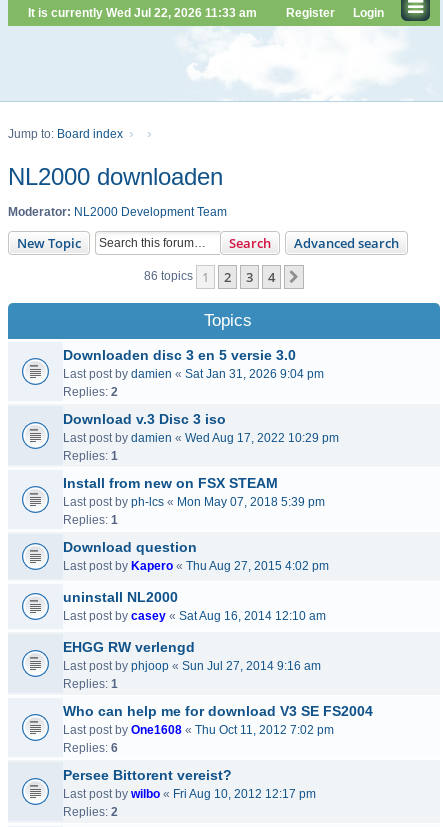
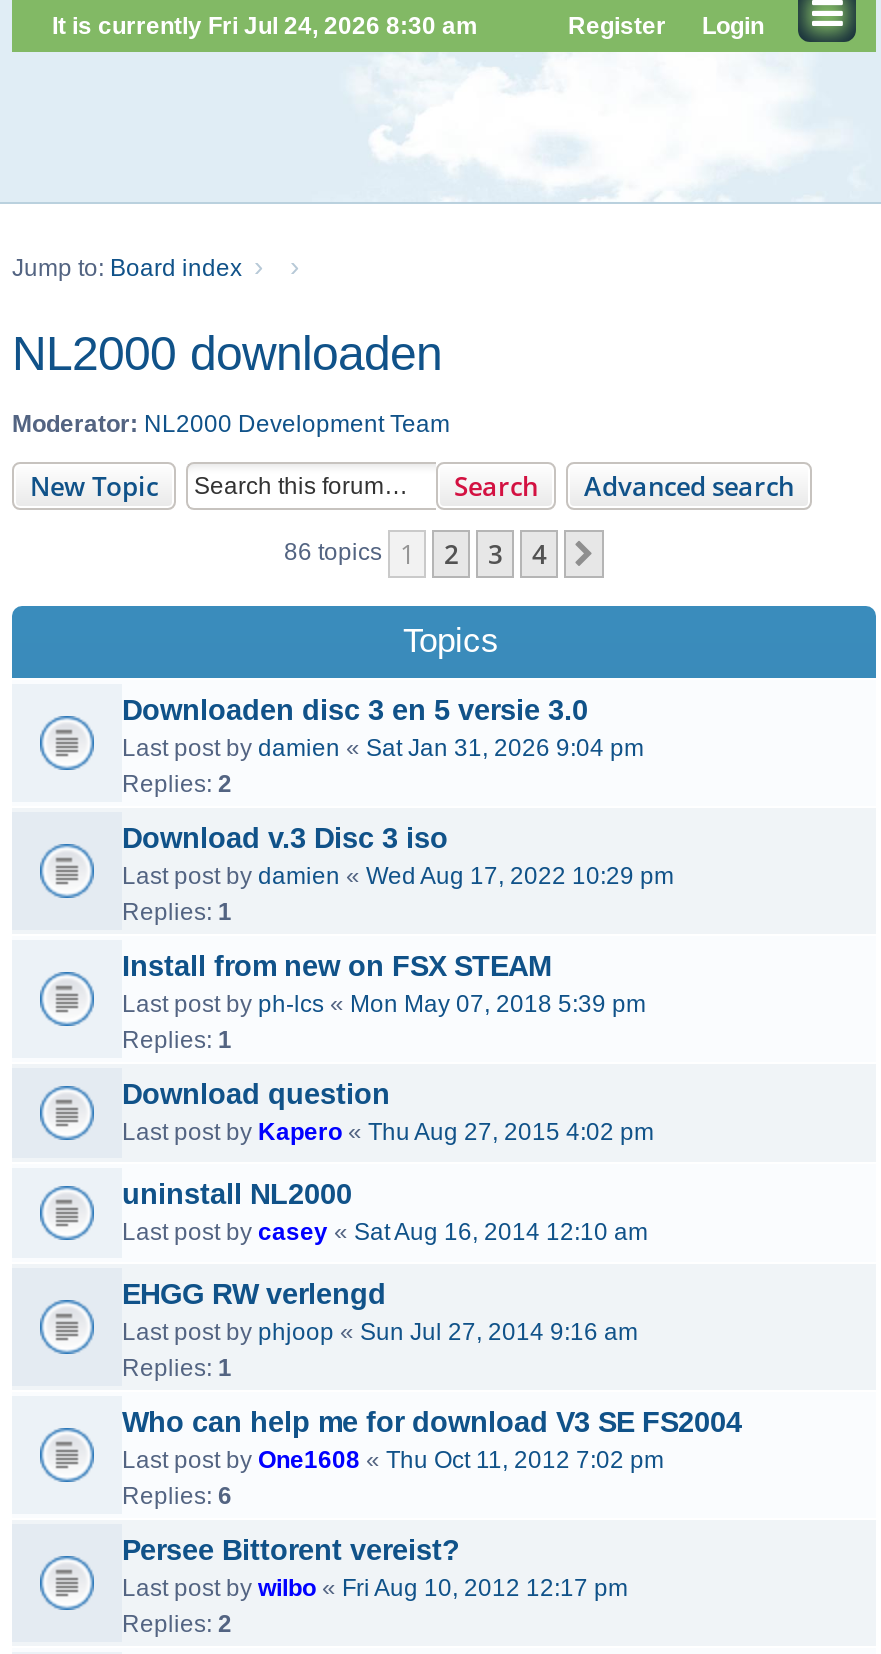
[28,6,257,20] It is currently Wed Jul 22, 2026 11:33 am -> [52,12,478,40] It is currently Fri Jul 24, 2026 8:30 am

